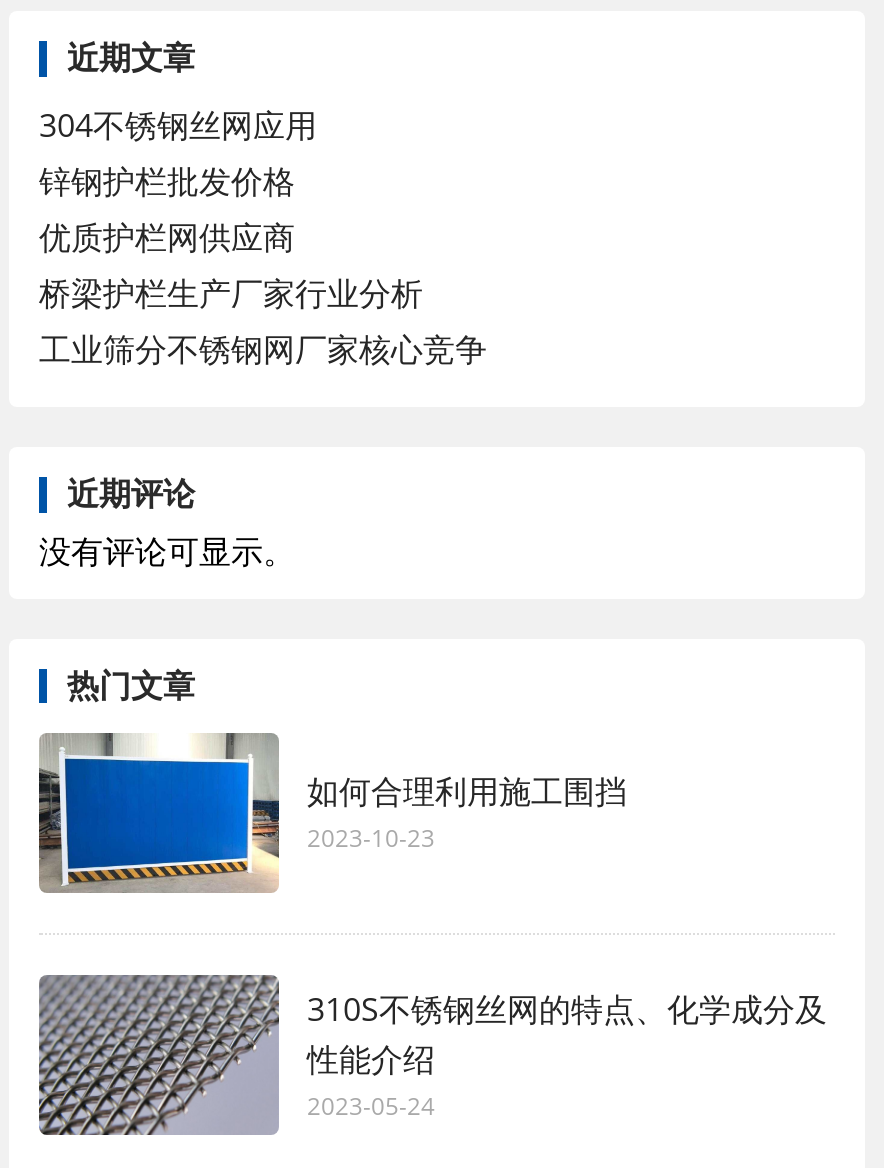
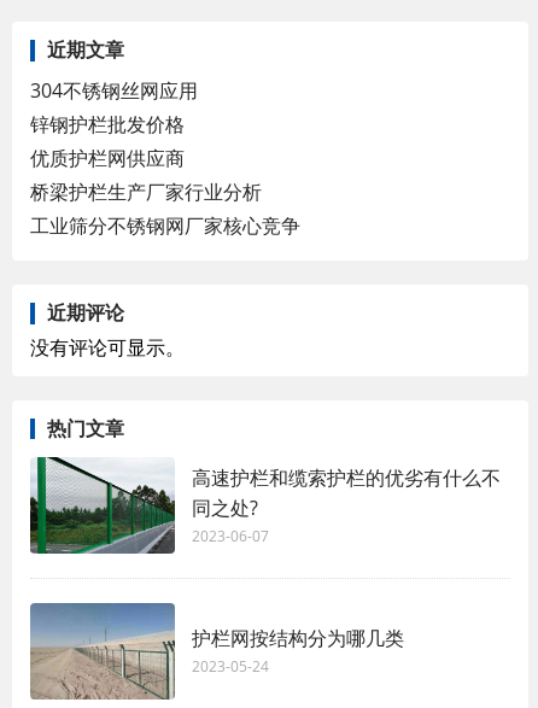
[37,731,627,895] [image] | 如何合理利用施工围挡 | 2023-10-23 -> [30,457,501,555] [image] | 高速护栏和缆索护栏的优劣有什么不 | 同之处? | 2023-06-07
[39,975,827,1159] [image] | 310S不锈钢丝网的特点、化学成分及 | 性能介绍 -> [29,602,404,701] [image] | 护栏网按结构分为哪几类

